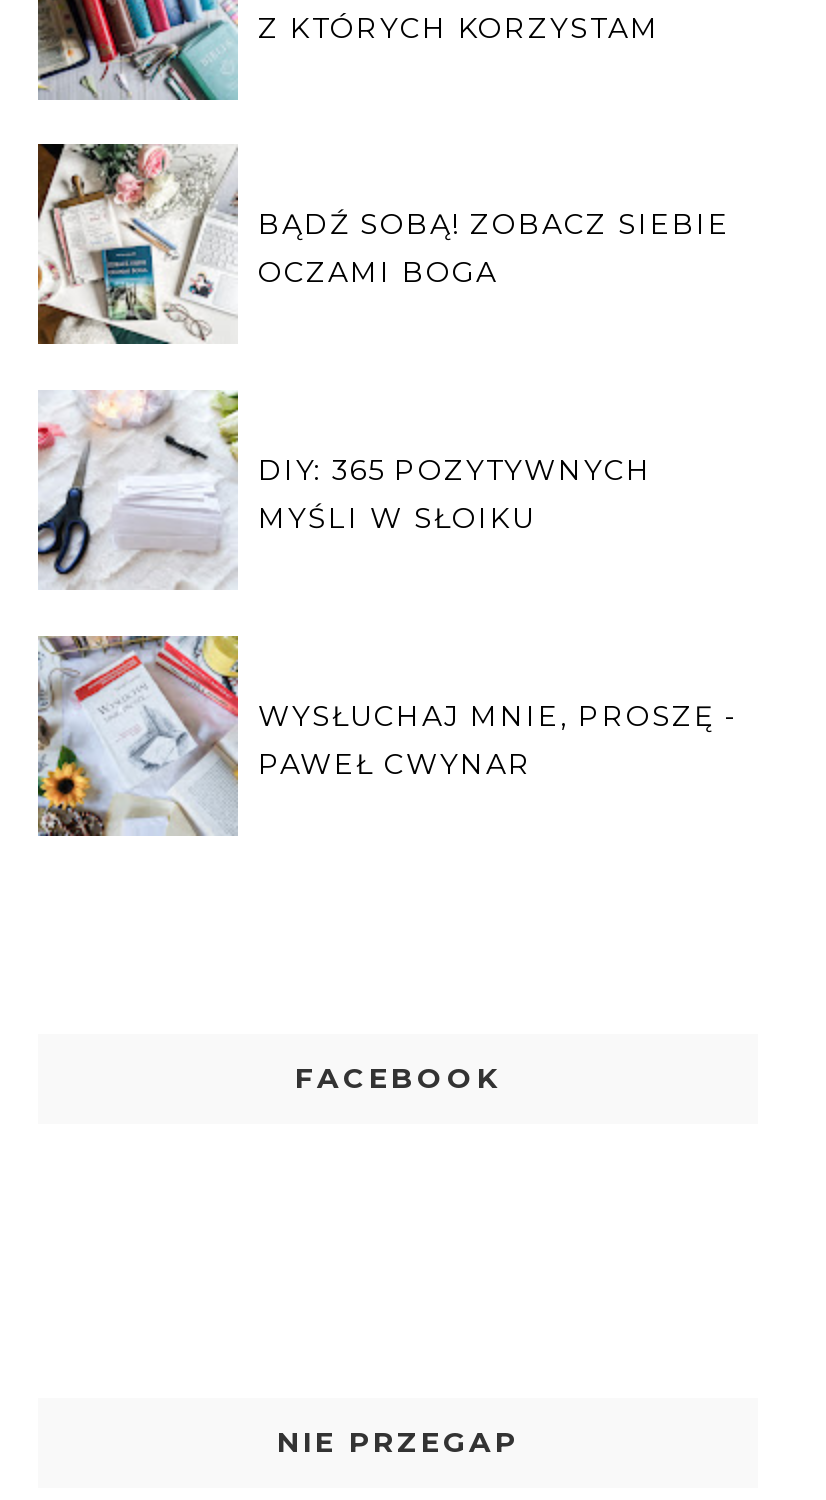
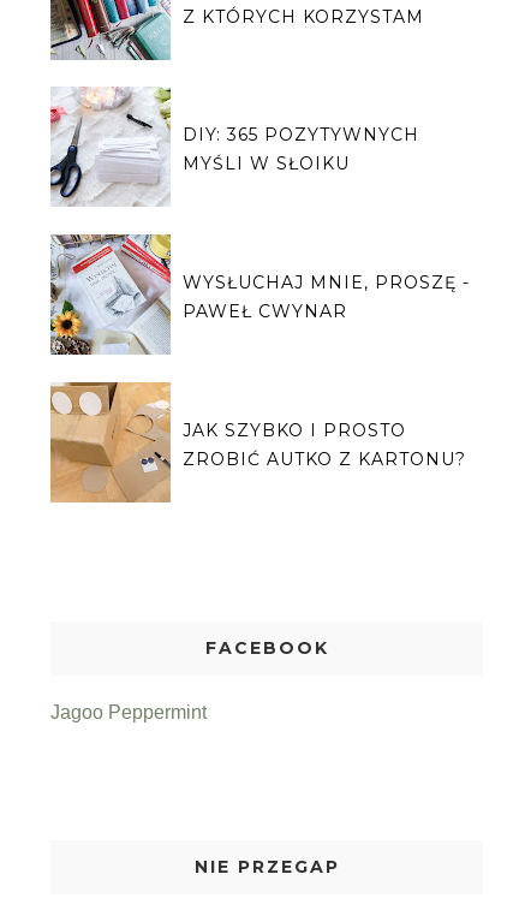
[36,142,730,344] [image] | BĄDŹ SOBĄ! ZOBACZ SIEBIE | OCZAMI BOGA -> none
moved [34,388,736,782] -> [48,85,470,322]: [image] | DIY: 365 POZYTYWNYCH | MYŚLI W SŁOIKU | WYSŁUCHAJ MNIE, PROSZĘ - | PAWEŁ CWYNAR
none -> [49,381,466,504] [image] | JAK SZYBKO I PROSTO | ZROBIĆ AUTKO Z KARTONU?
none -> [50,702,207,722] Jagoo Peppermint

